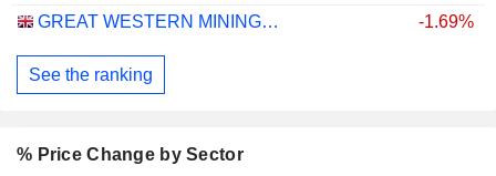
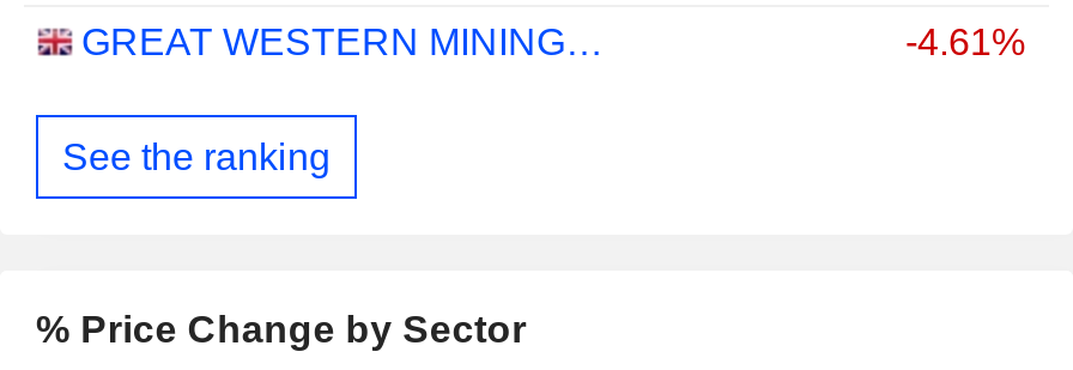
[418,12,474,31] -1.69% -> [905,22,1025,63] -4.61%

